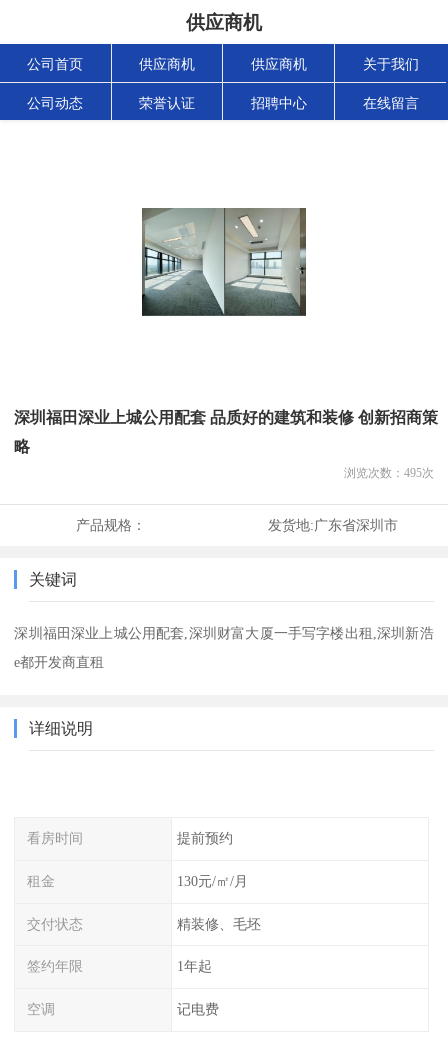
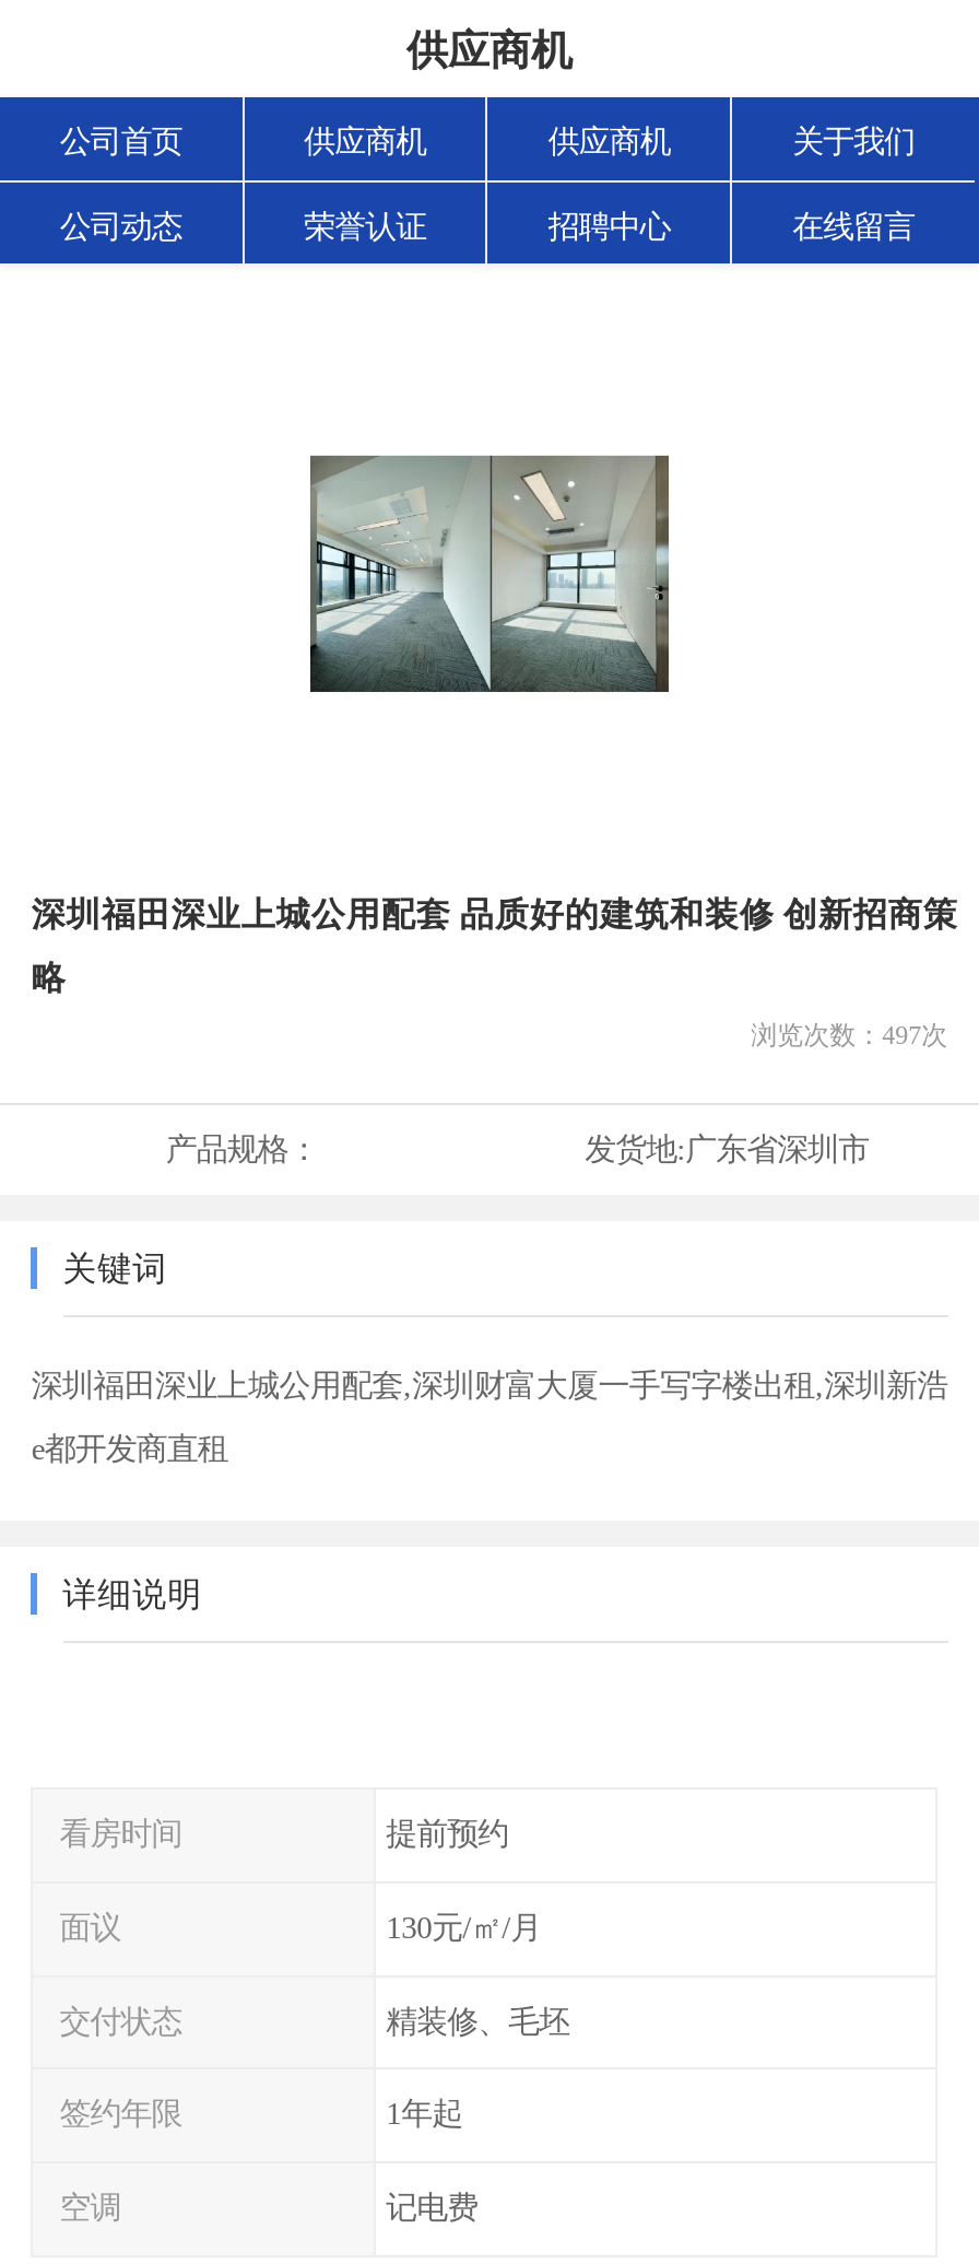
[344,466,434,480] 浏览次数：495次 -> [751,1020,948,1051] 浏览次数：497次
[27,873,55,889] 租金 -> [60,1909,121,1944] 面议

